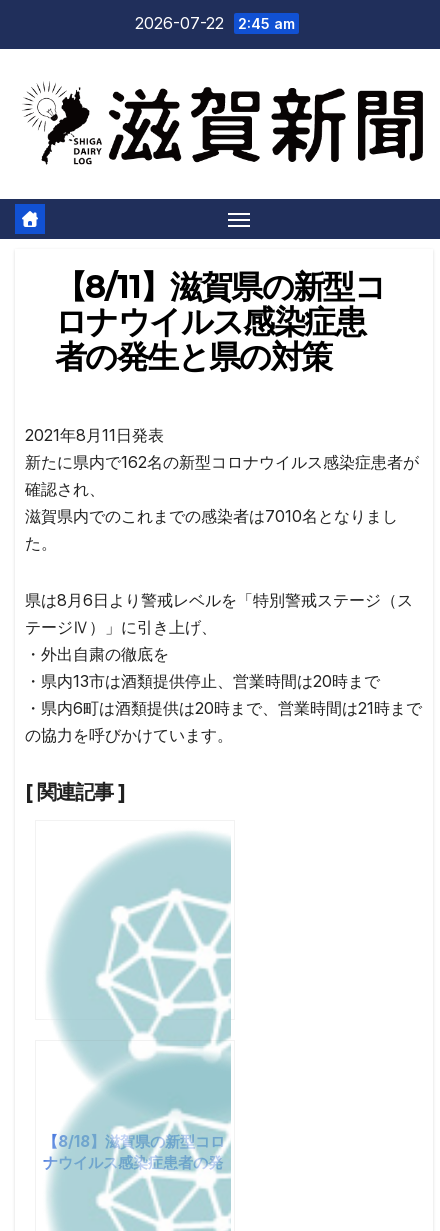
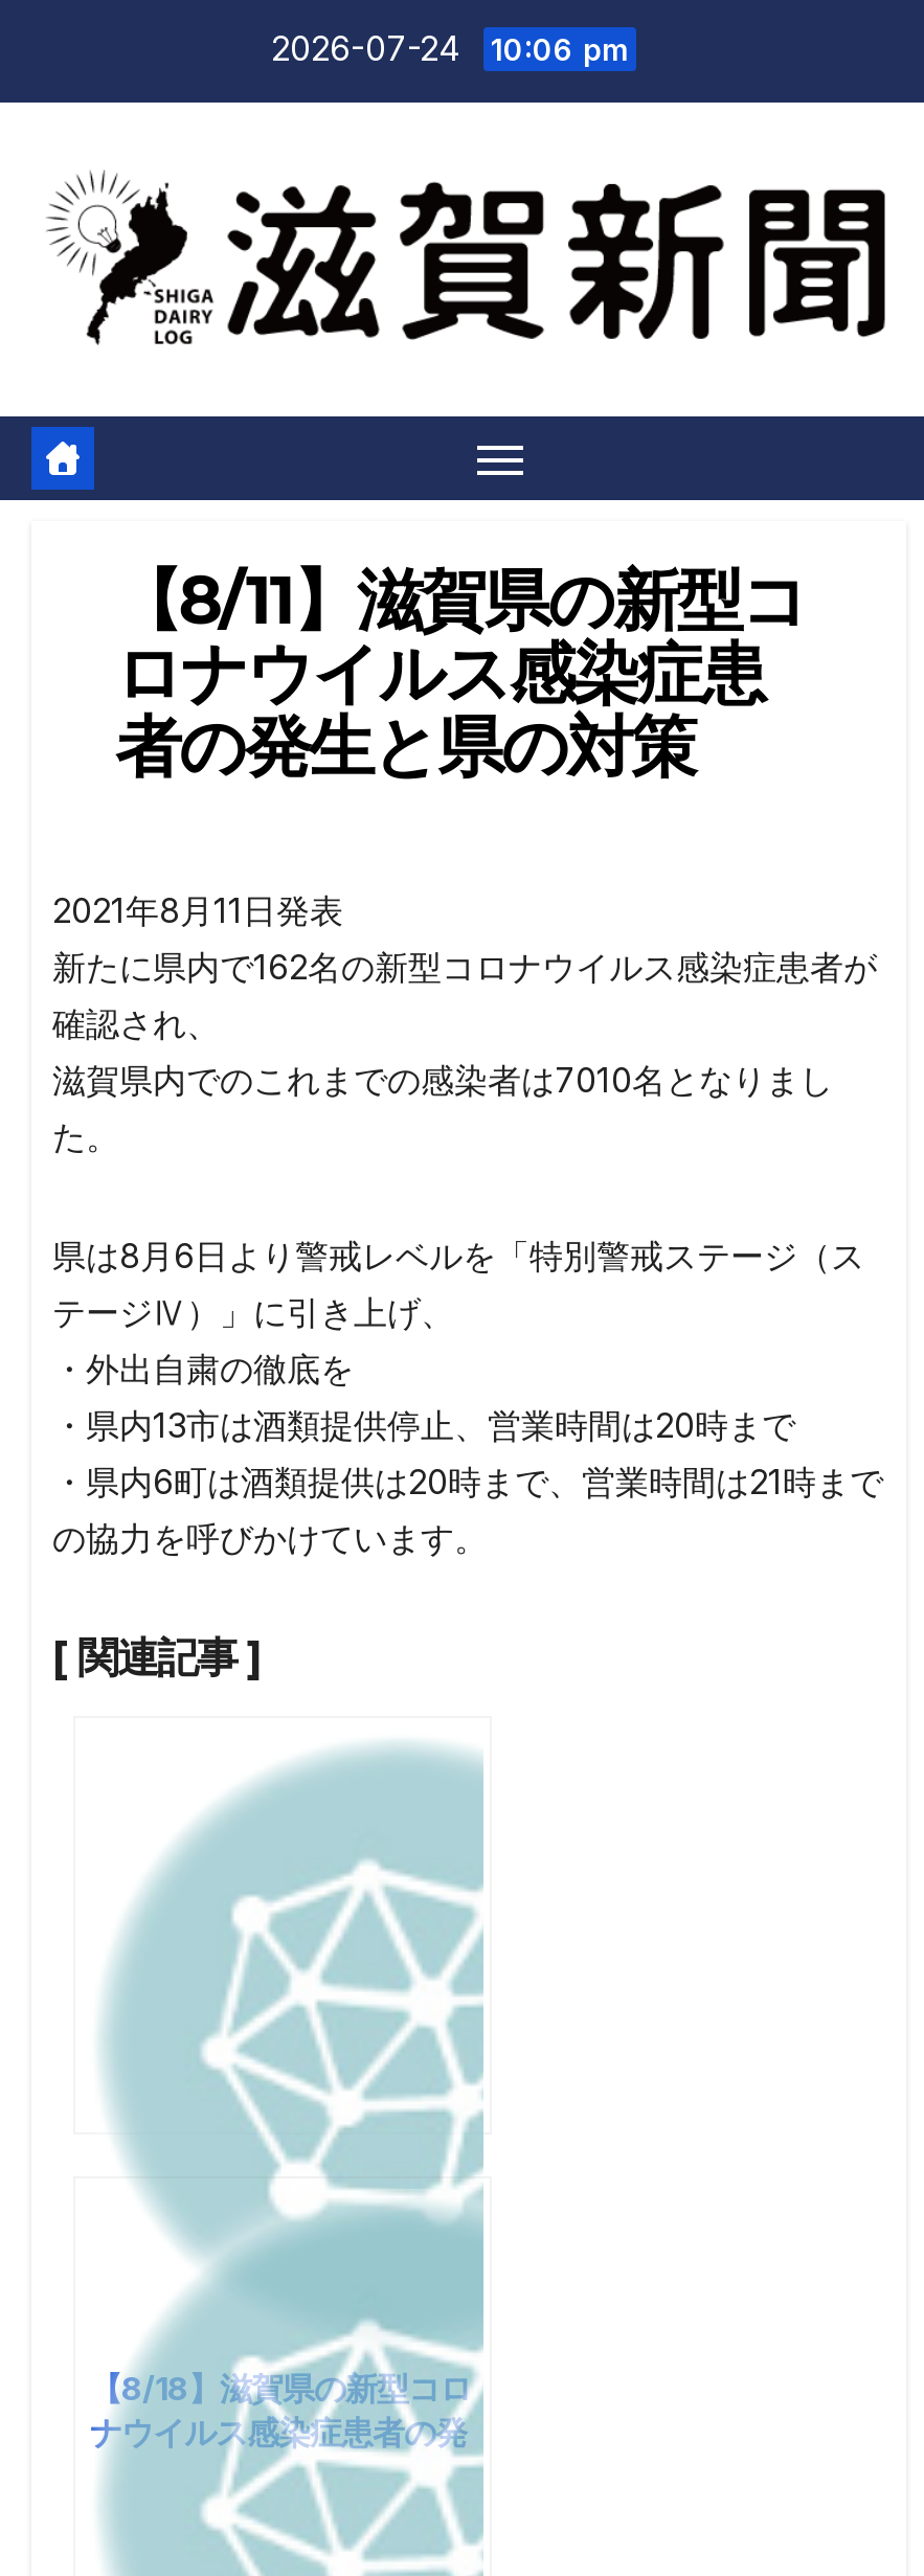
[134,13,294,33] 2026-07-22 2:45 am -> [271,27,627,69] 2026-07-24 10:06 pm

